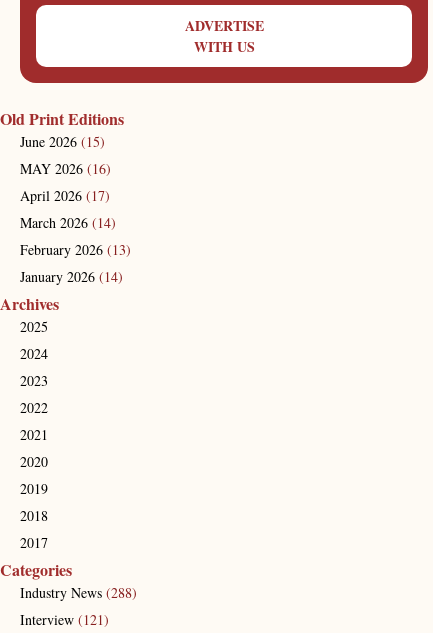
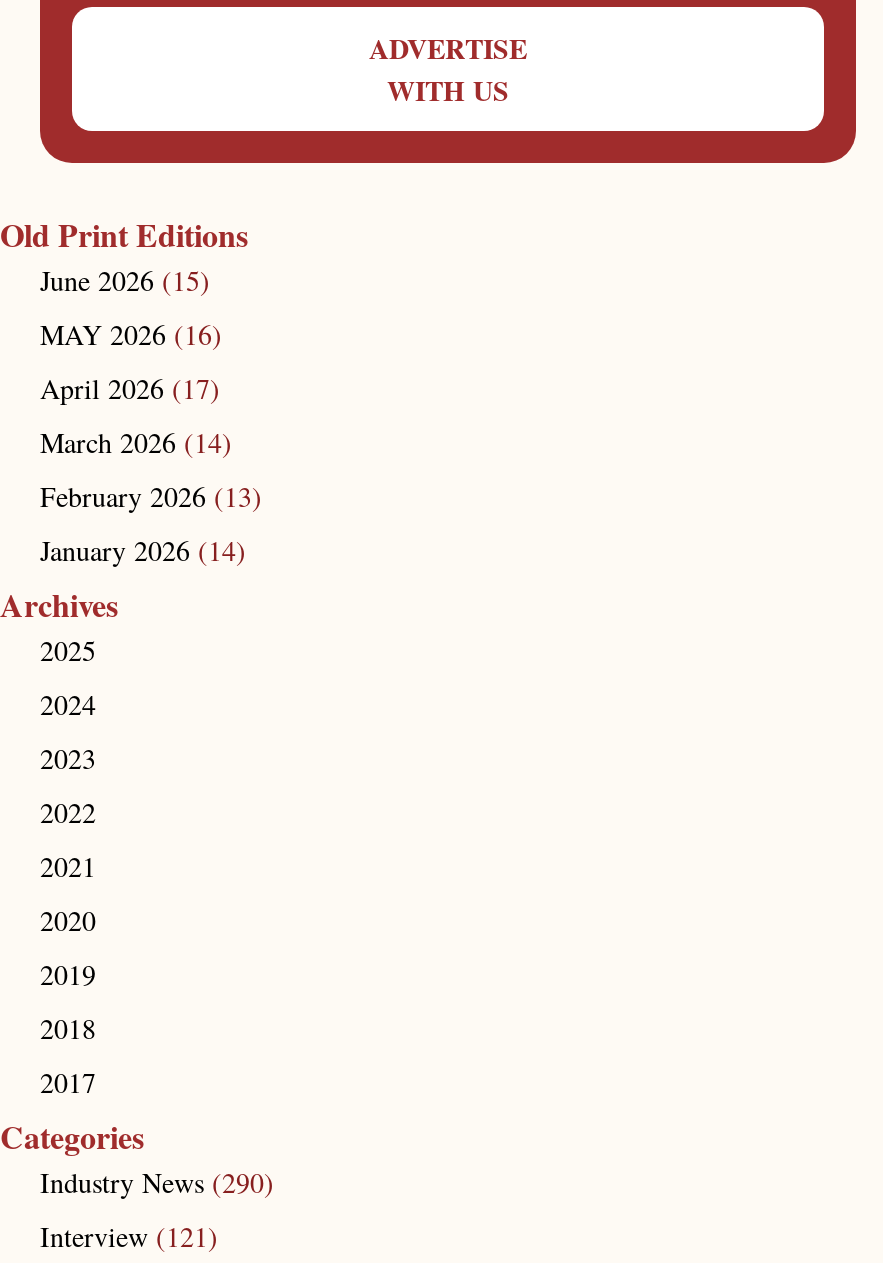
[20,583,137,602] Industry News (288) -> [40,1162,274,1200] Industry News (290)

